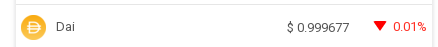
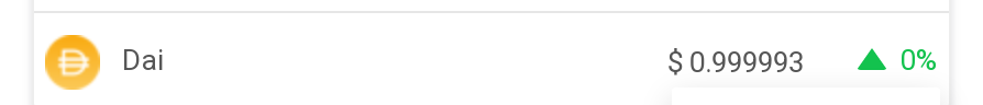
[287,20,349,35] $ 0.999677 -> [668,46,804,79] $ 0.999993
[393,19,427,34] 0.01% -> [901,45,938,78] 0%

